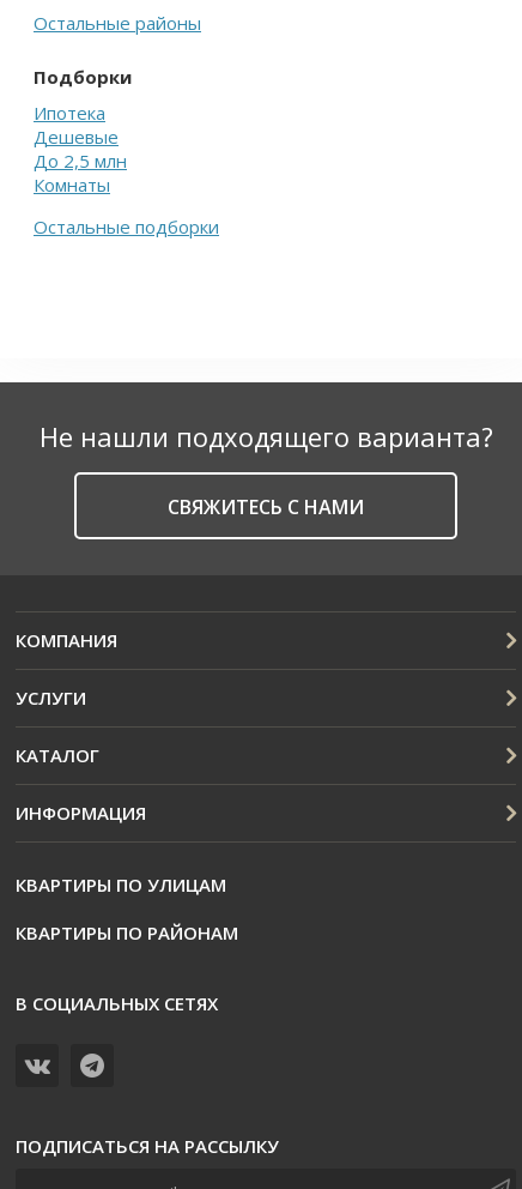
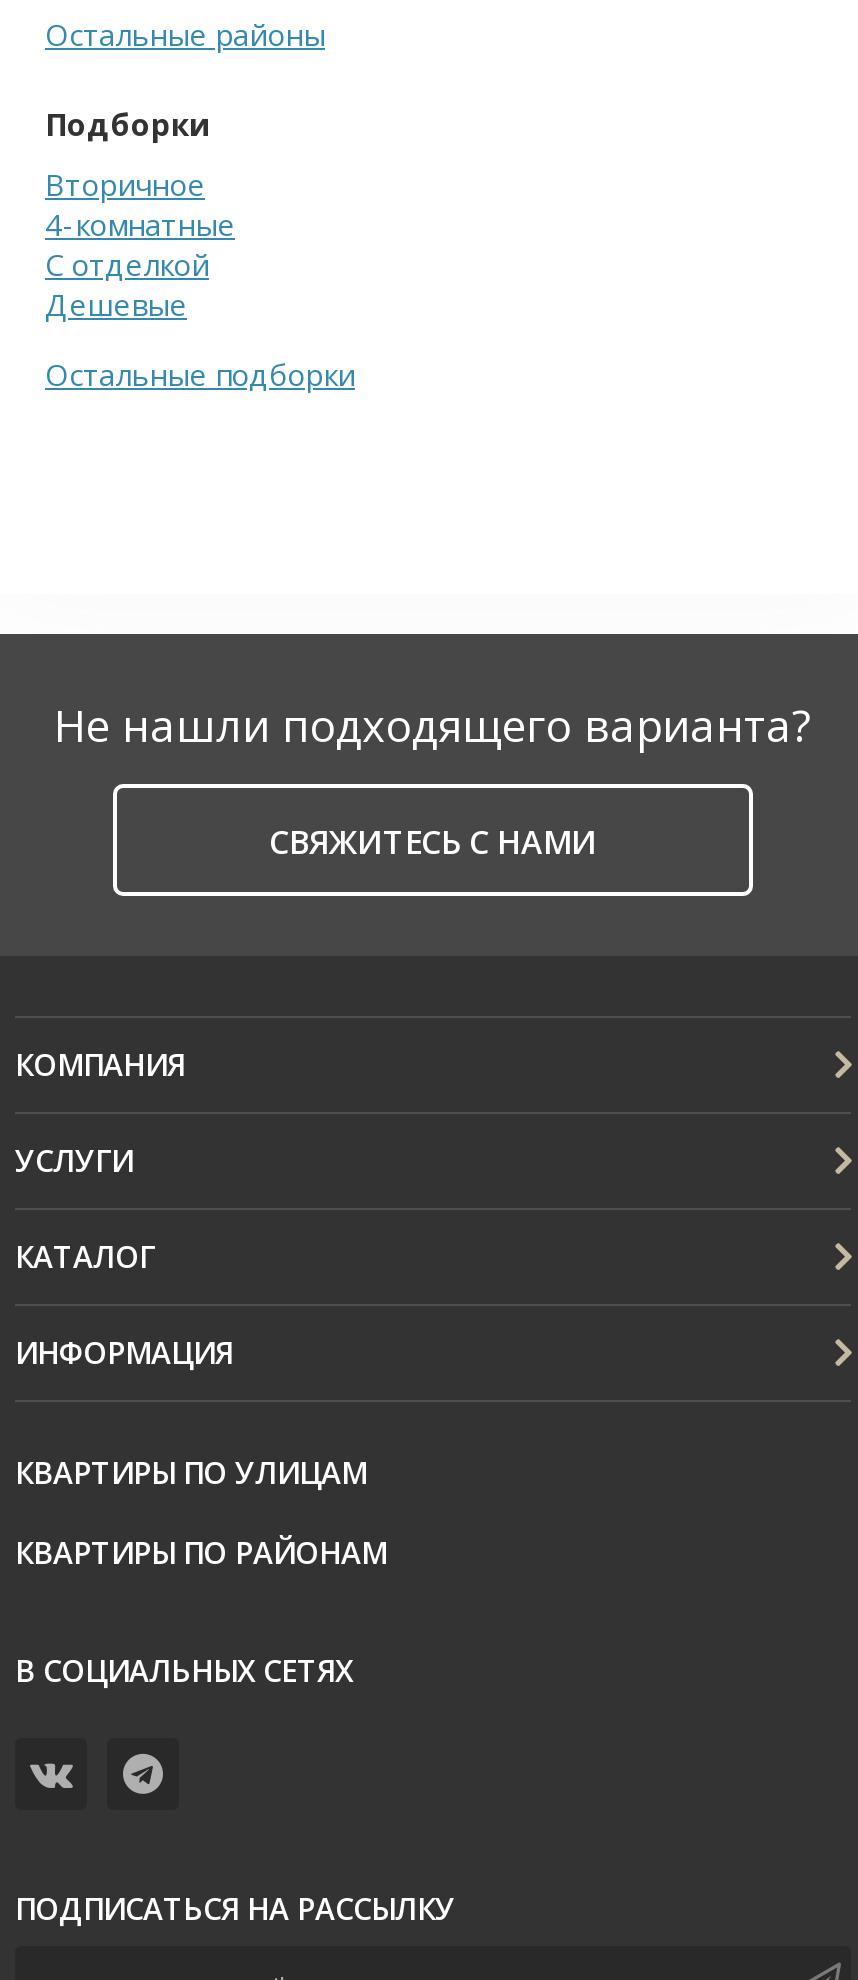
[34,101,105,125] Ипотека -> [45,164,235,284] Вторичное | 4-комнатные | С отделкой
moved [34,125,119,149] -> [45,284,187,324]: Дешевые
[34,149,127,197] До 2,5 млн | Комнаты -> none

